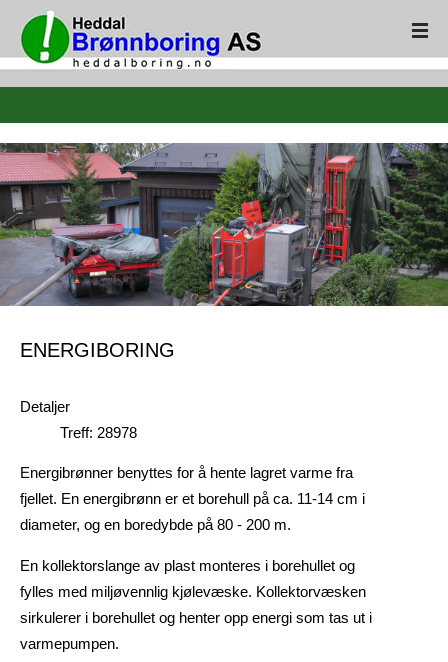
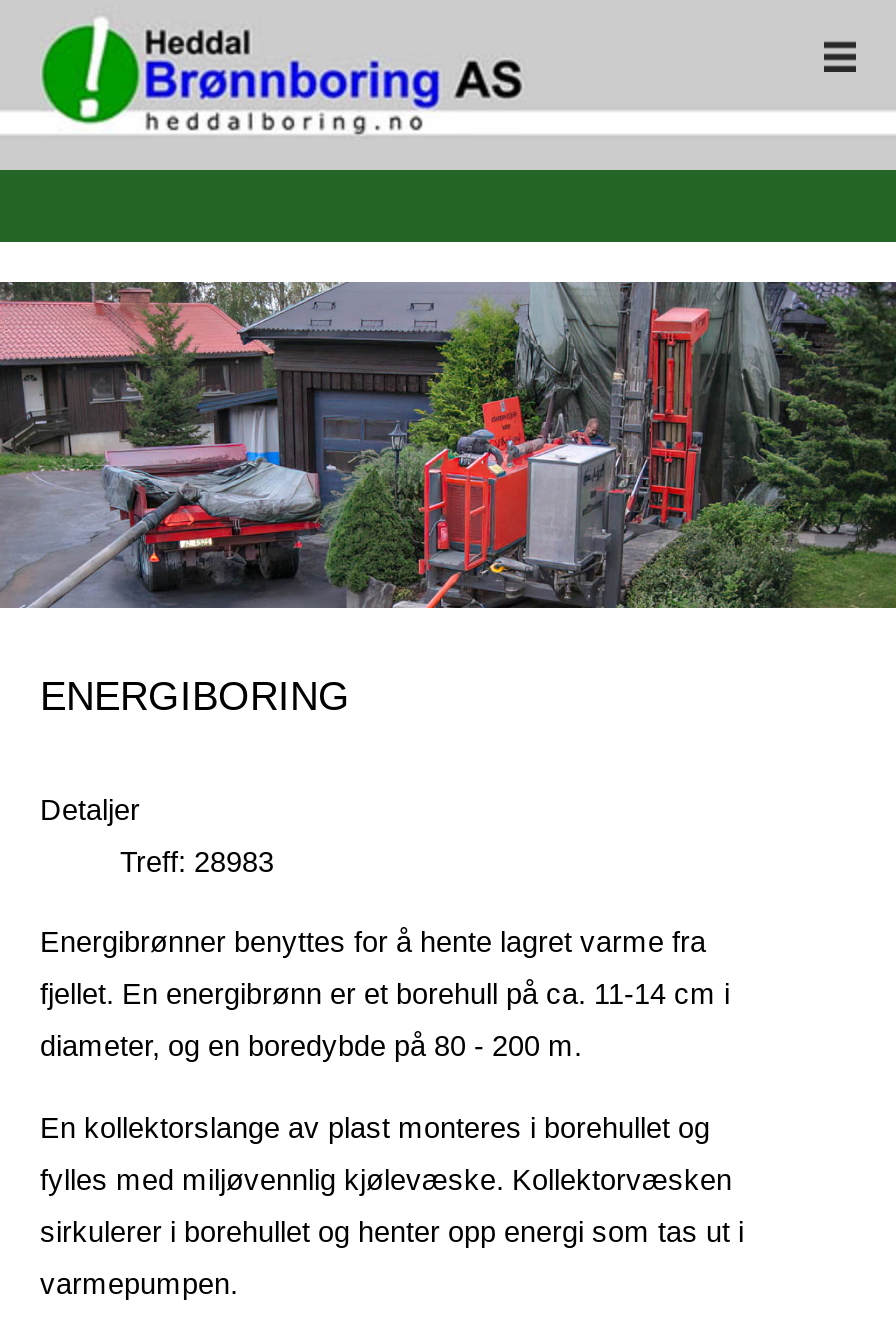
[60,425,137,441] Treff: 28978 -> [120,845,274,877] Treff: 28983

